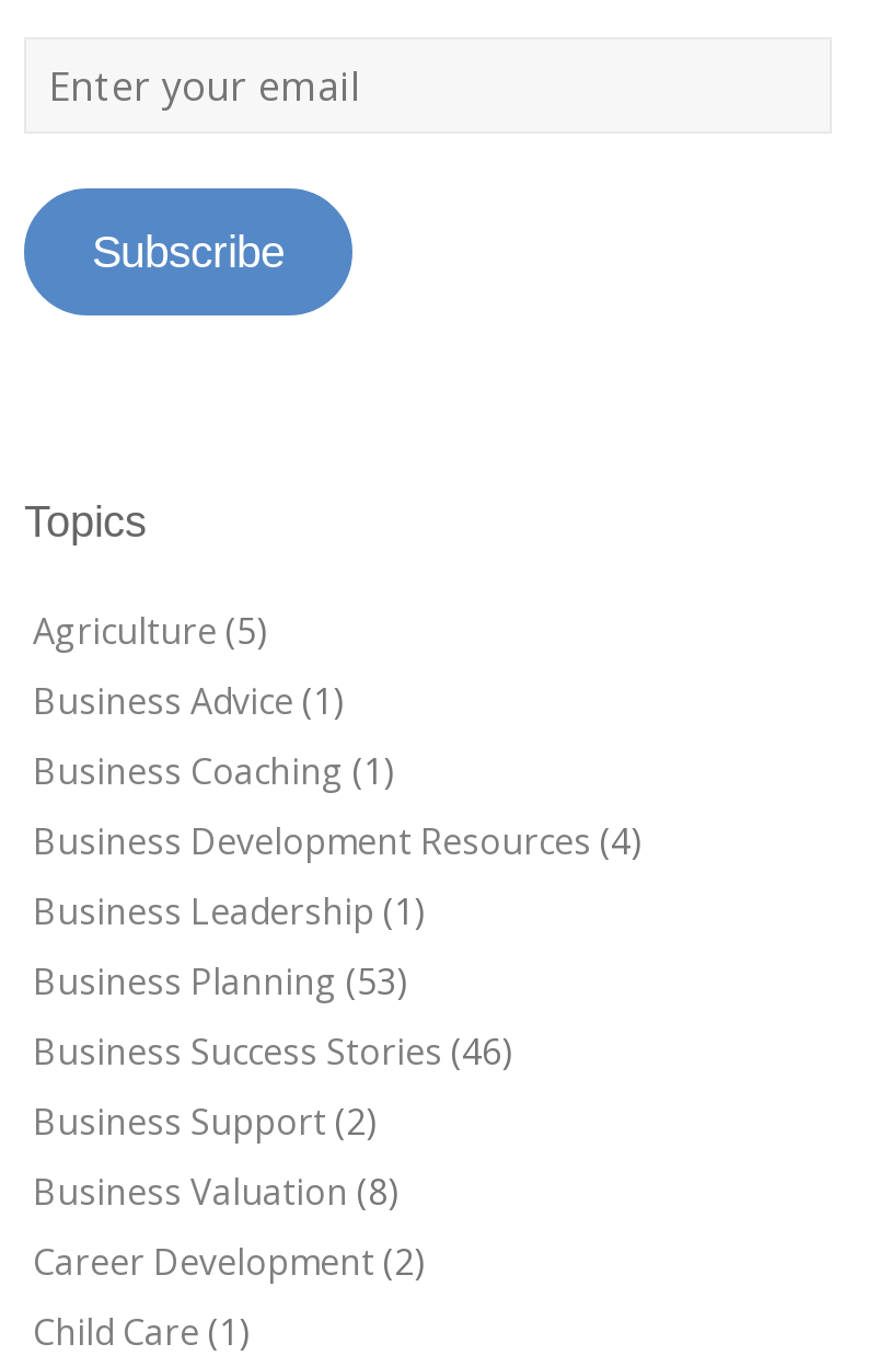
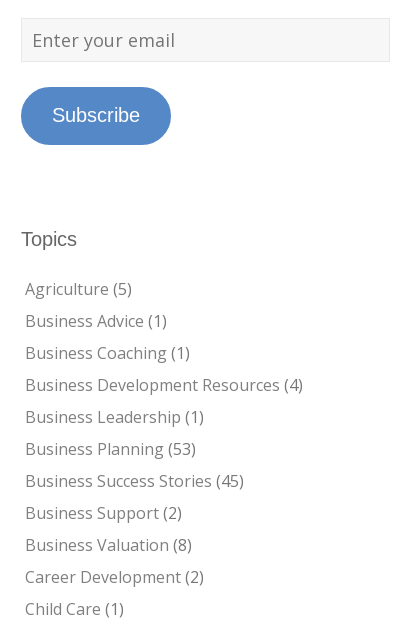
[33,1027,512,1076] Business Success Stories (46) -> [25,469,244,491] Business Success Stories (45)

